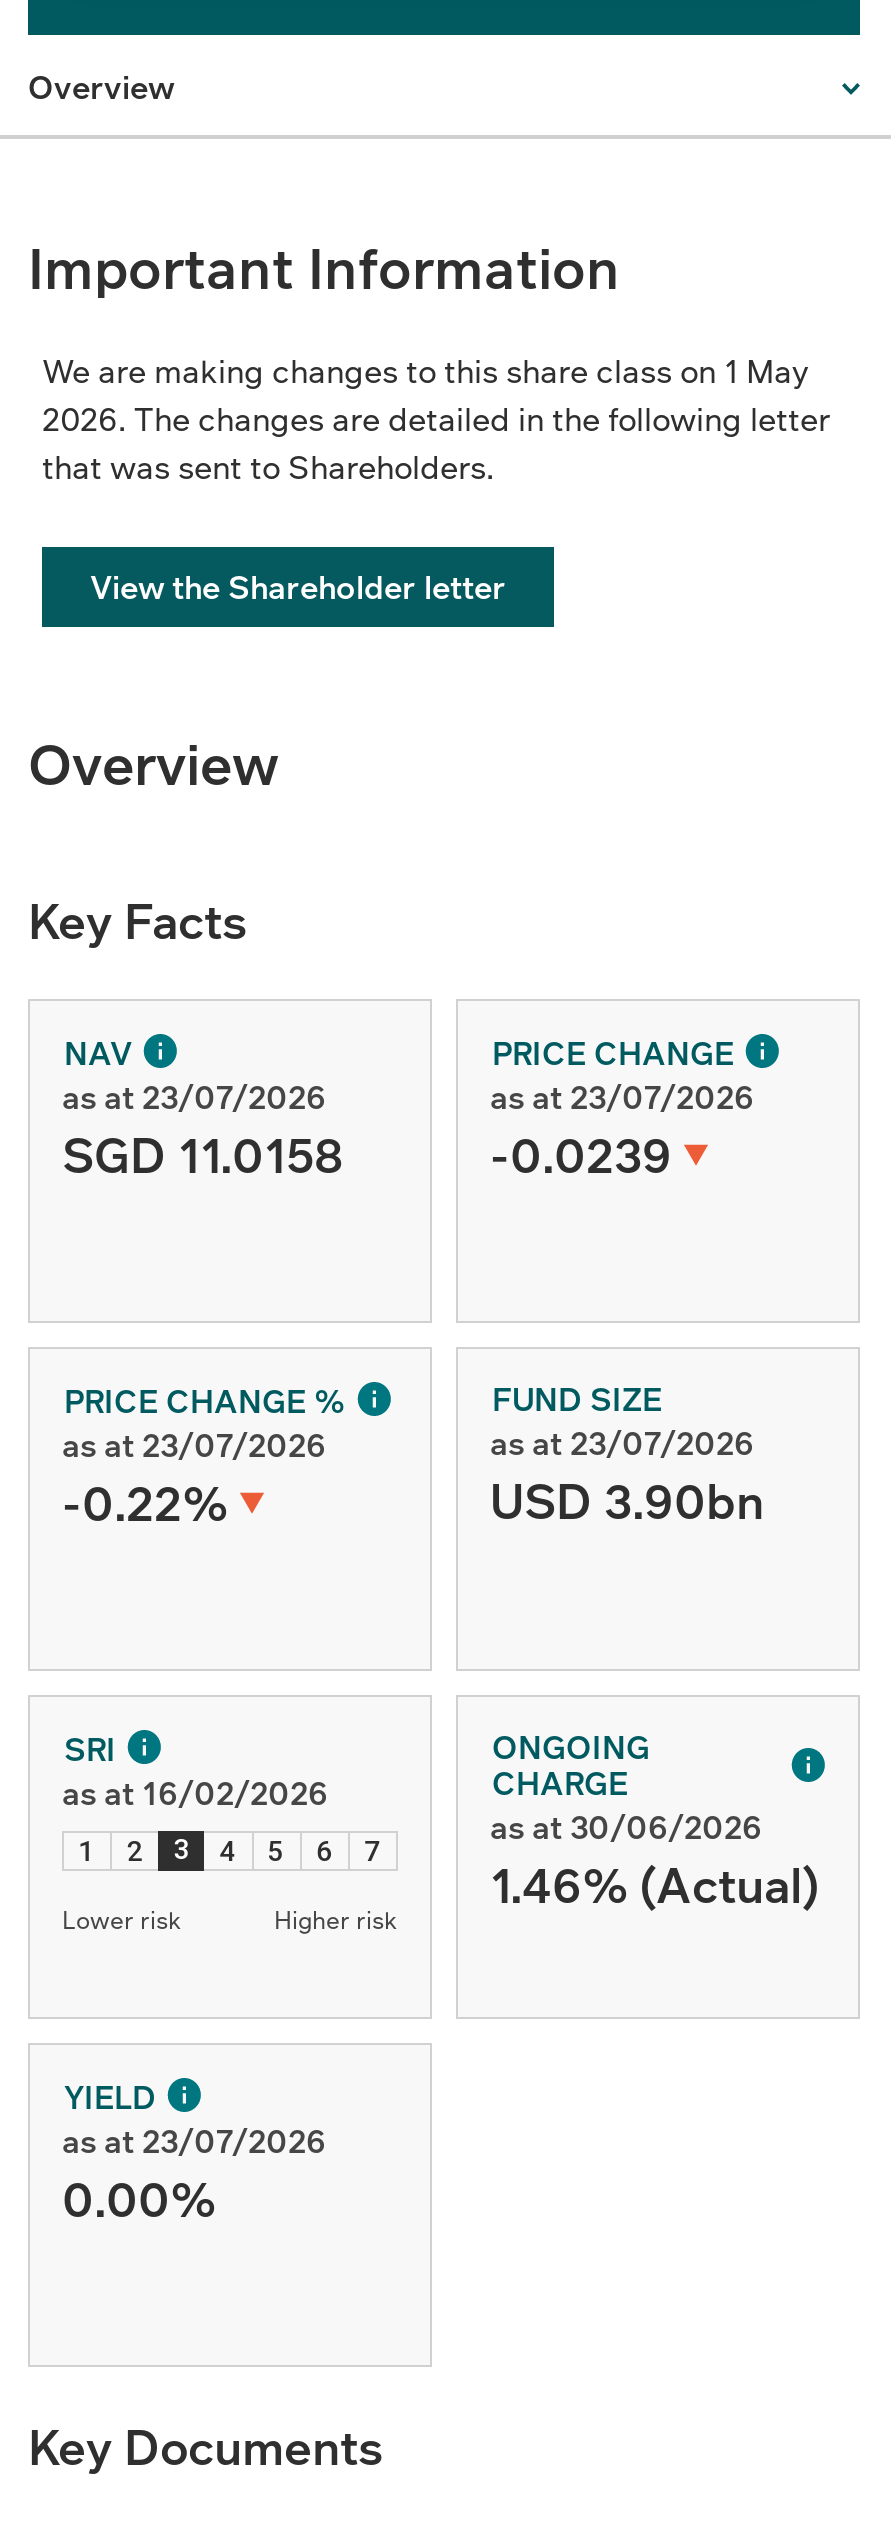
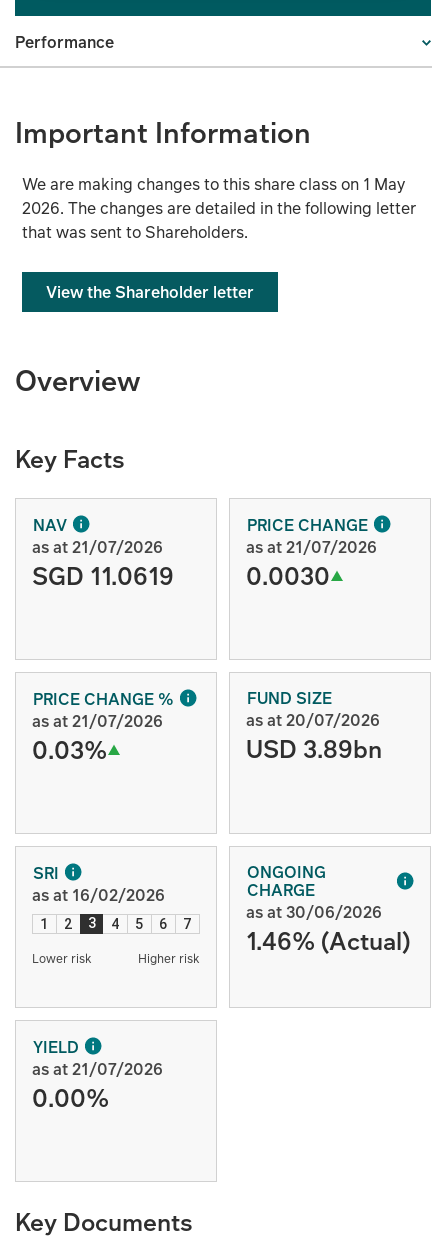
[28,65,174,109] Overview -> [15,31,114,53] Performance
[62,1075,326,1119] as at 23/07/2026 -> [32,536,163,558] as at 21/07/2026
[490,1075,754,1119] as at 23/07/2026 -> [246,536,377,558] as at 21/07/2026
[62,1121,344,1187] SGD 11.0158 -> [32,559,174,592] SGD 11.0619
[490,1121,672,1187] -0.0239 -> [246,559,330,592] 0.0030
[62,1423,326,1467] as at 23/07/2026 -> [32,710,163,732] as at 21/07/2026
[490,1421,754,1465] as at 23/07/2026 -> [246,709,380,731] as at 20/07/2026
[62,1469,228,1535] -0.22% -> [32,733,107,766] 0.03%
[490,1467,764,1533] USD 3.90bn -> [246,732,382,765] USD 3.89bn
[62,2119,326,2163] as at 23/07/2026 -> [32,1058,163,1080] as at 21/07/2026

